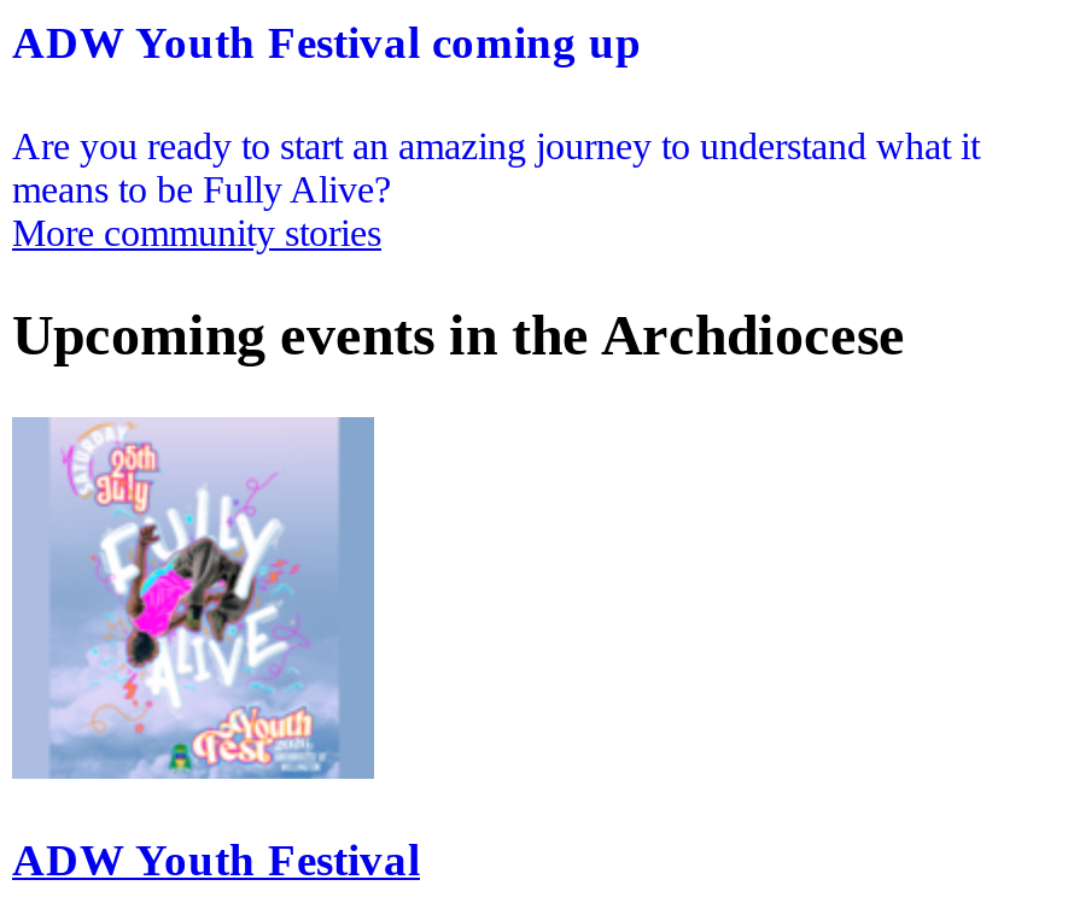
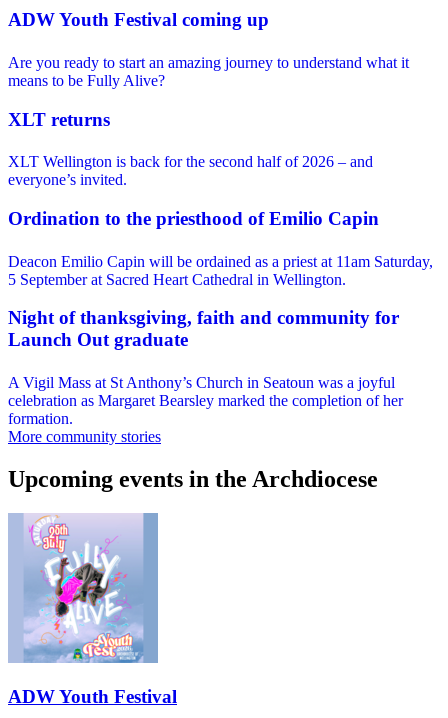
none -> [8,108,433,427] XLT returns | XLT Wellington is back for the second half of 2026 – and | everyone’s invited. | Ordination to the priesthood of Emilio Capin | Deacon Emilio Capin will be ordained as a priest at 11am Saturday, | 5 September at Sacred Heart Cathedral in Wellington. | Night of thanksgiving, faith and community for | Launch Out graduate | A Vigil Mass at St Anthony’s Church in Seatoun was a joyful | celebration as Margaret Bearsley marked the completion of her | formation.

